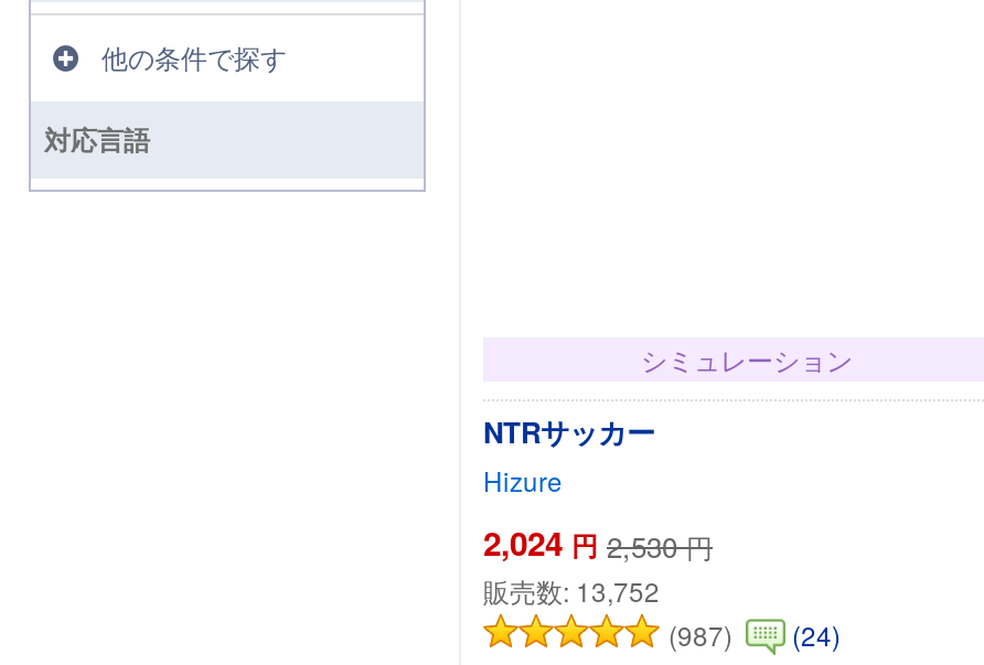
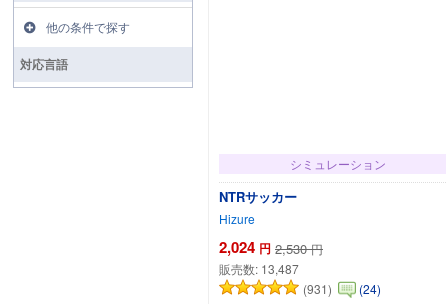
[483,571,660,609] 販売数: 13,752 -> [219,260,299,277] 販売数: 13,487
[669,614,841,653] (987) (24) -> [303,279,381,297] (931) (24)

